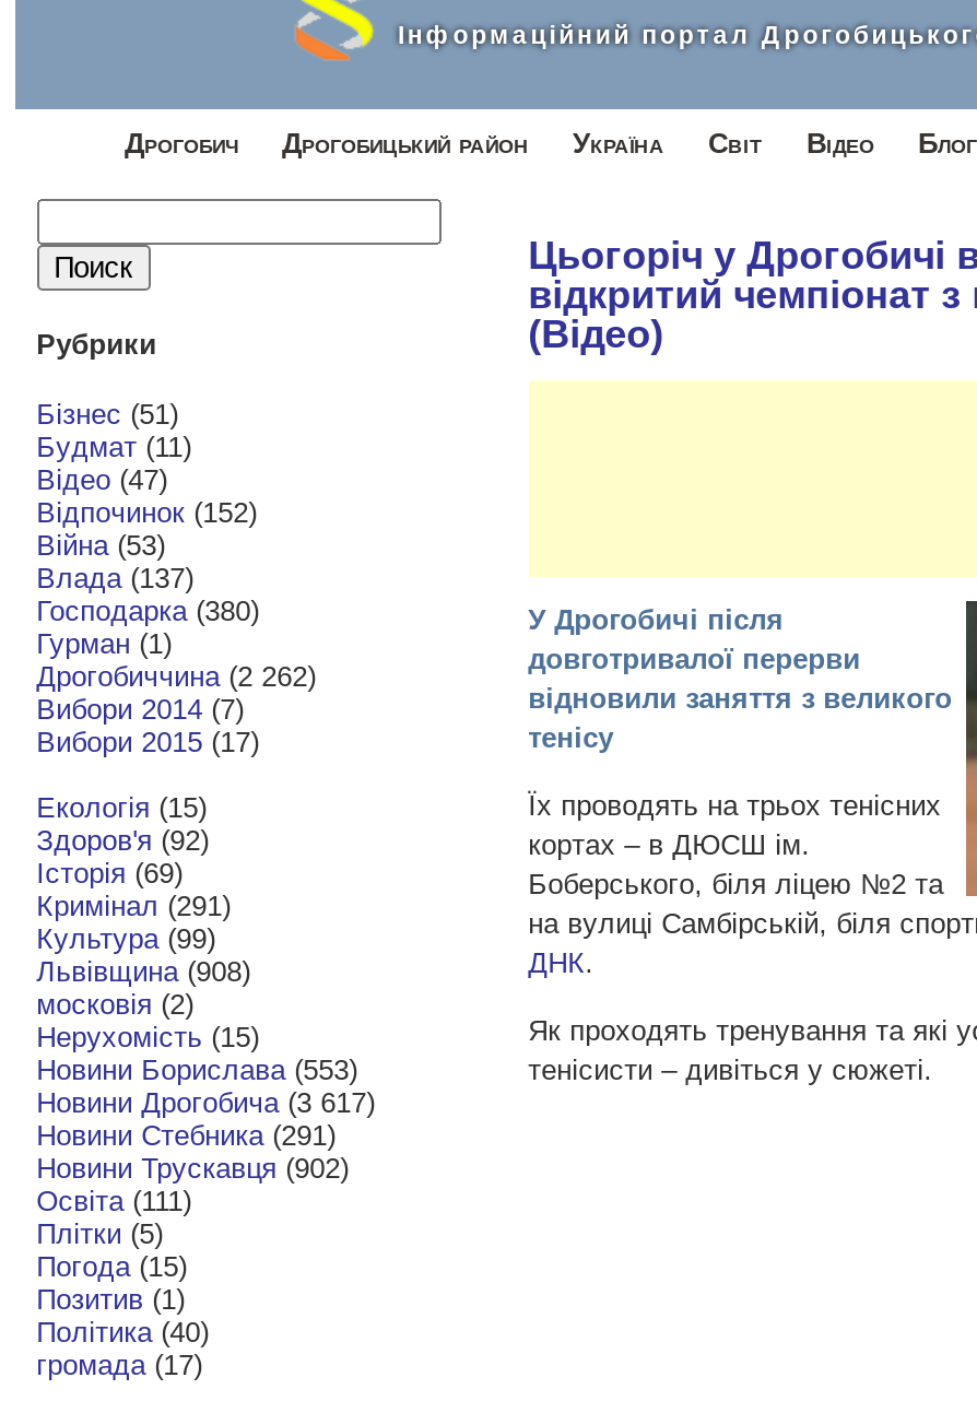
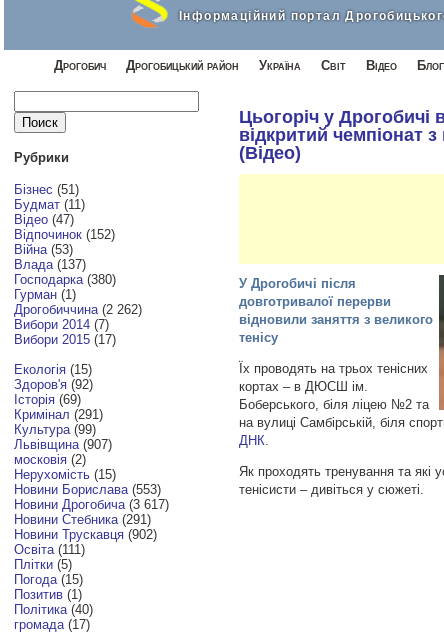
[36,956,250,988] Львівщина (908) -> [14,437,112,452] Львівщина (907)

